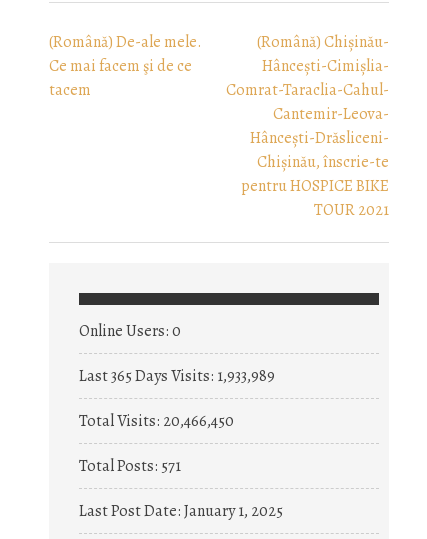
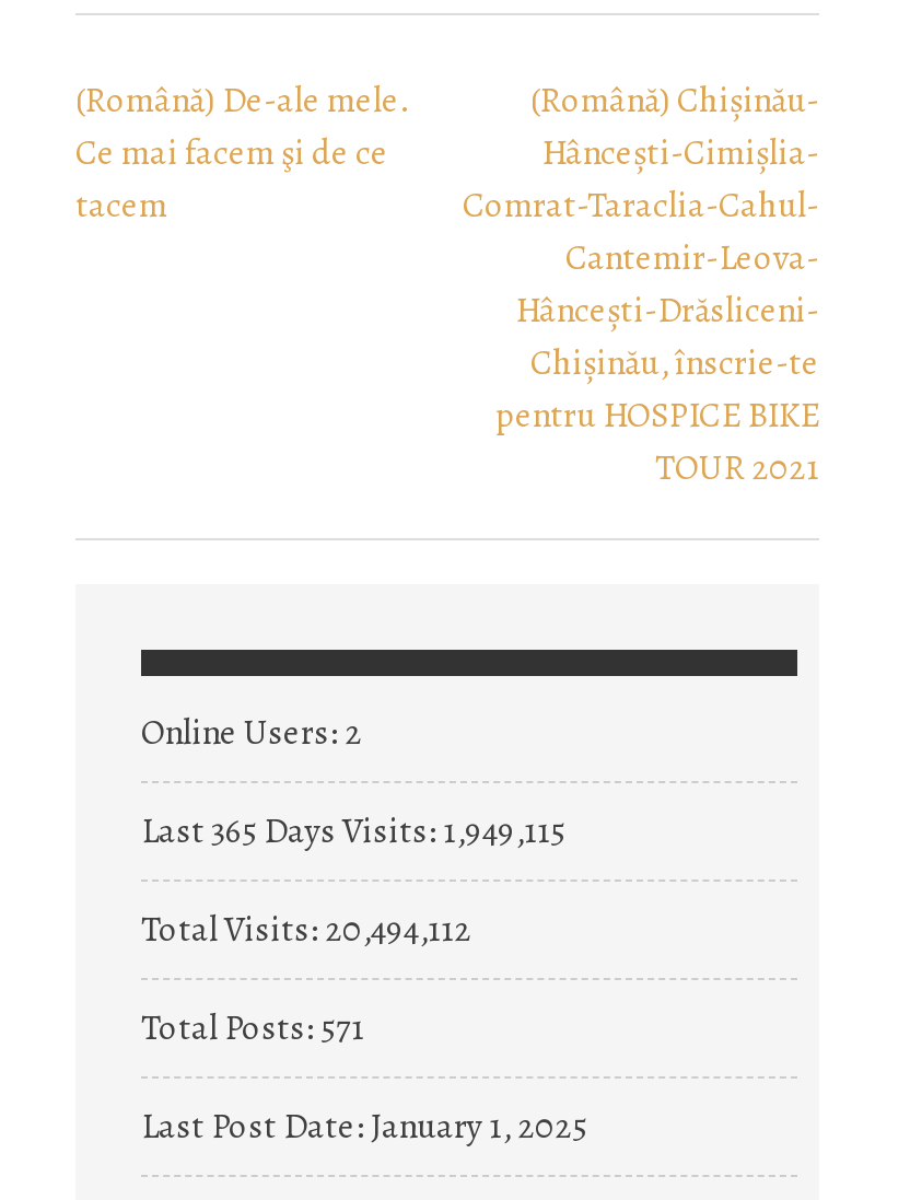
[79,320,181,342] Online Users: 0 -> [141,709,362,757] Online Users: 2
[79,365,275,387] Last 365 Days Visits: 1,933,989 -> [141,807,565,855] Last 365 Days Visits: 1,949,115
[79,410,234,432] Total Visits: 20,466,450 -> [141,906,471,954] Total Visits: 20,494,112

